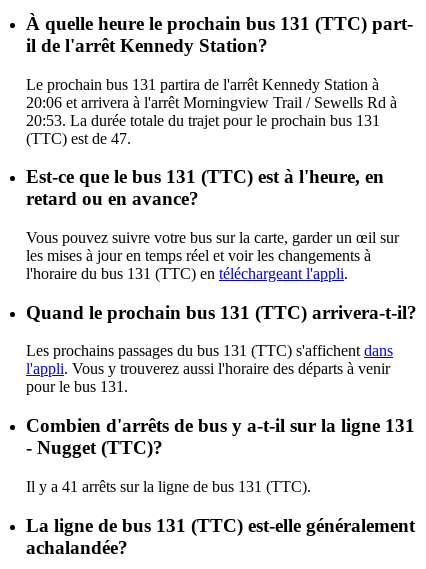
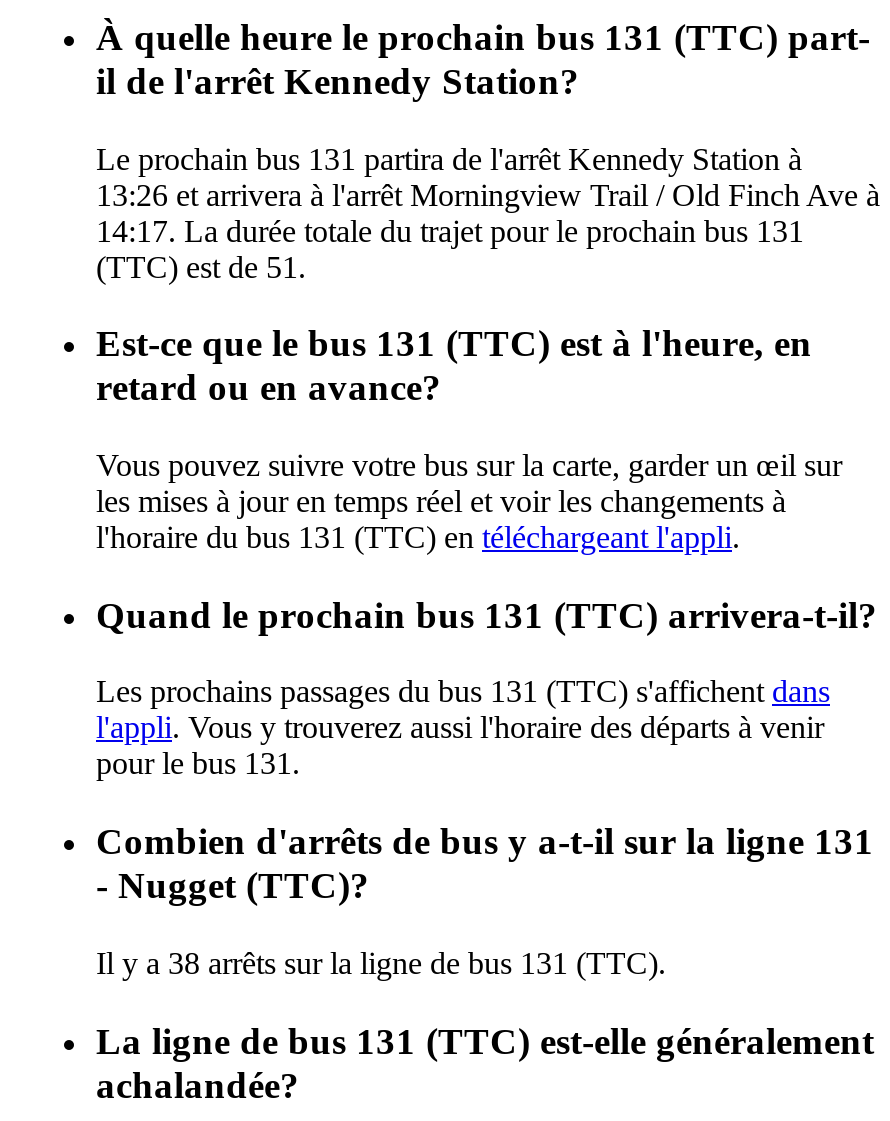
[26,93,397,146] 20:06 et arrivera à l'arrêt Morningview Trail / Sewells Rd à | 20:53. La durée totale du trajet pour le prochain bus 131 | (TTC) est de 47. -> [96,177,880,283] 13:26 et arrivera à l'arrêt Morningview Trail / Old Finch Ave à | 14:17. La durée totale du trajet pour le prochain bus 131 | (TTC) est de 51.
[26,478,311,495] Il y a 41 arrêts sur la ligne de bus 131 (TTC). -> [96,946,666,980] Il y a 38 arrêts sur la ligne de bus 131 (TTC).

